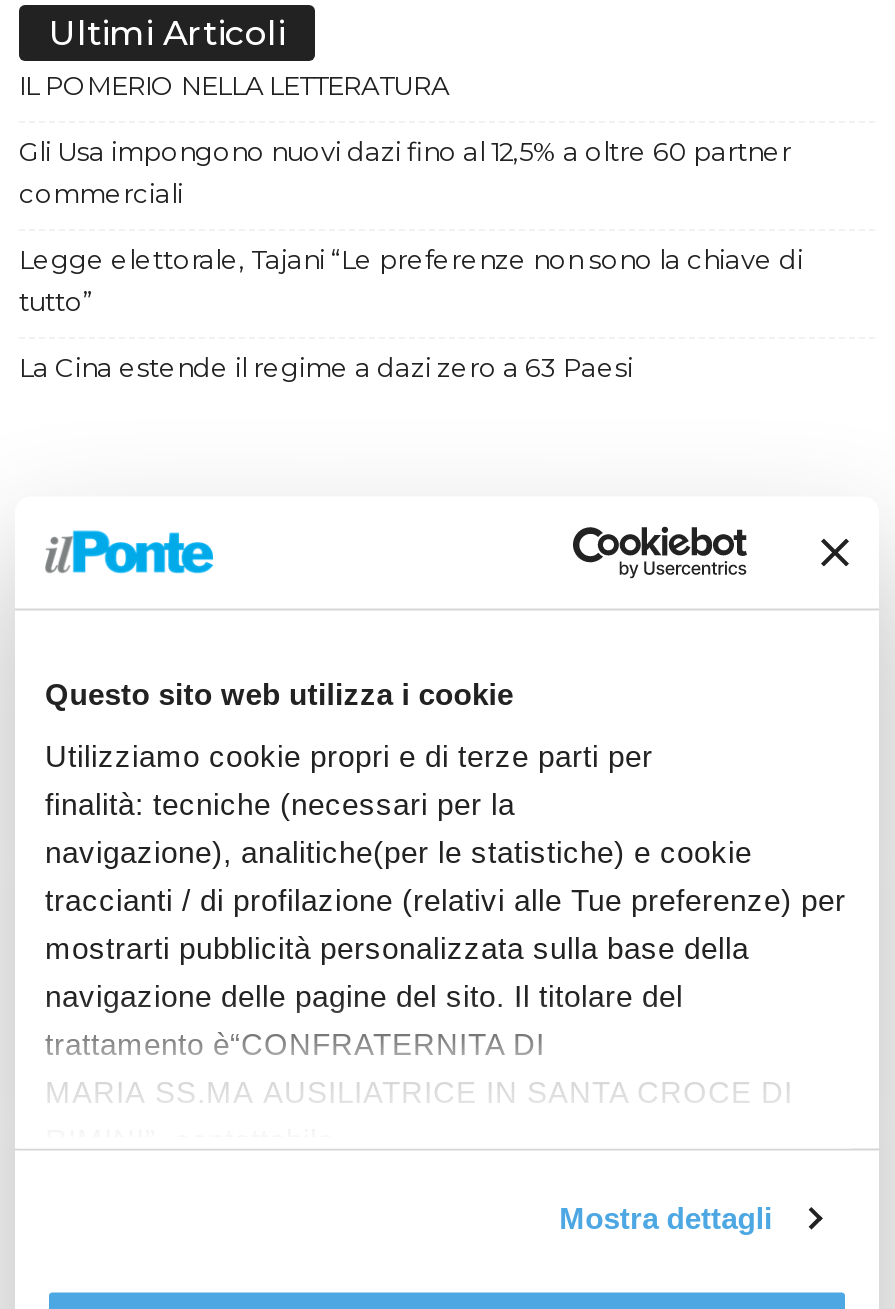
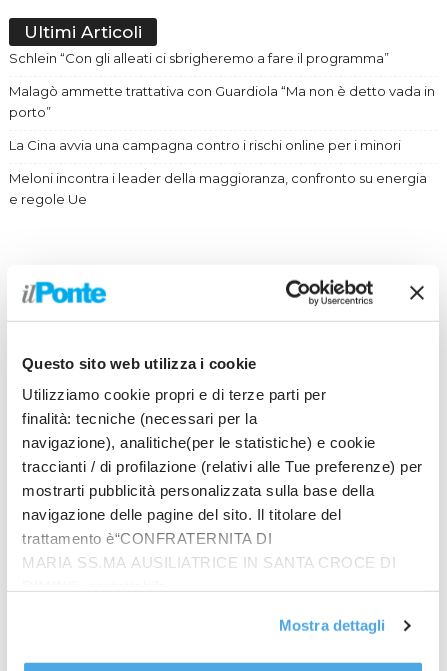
[19,69,449,101] IL POMERIO NELLA LETTERATURA -> [9,50,389,66] Schlein “Con gli alleati ci sbrigheremo a fare il programma”
[19,135,791,209] Gli Usa impongono nuovi dazi fino al 12,5% a oltre 60 partner | commerciali -> [9,83,435,120] Malagò ammette trattativa con Guardiola “Ma non è detto vada in | porto”
[19,243,803,317] Legge elettorale, Tajani “Le preferenze non sono la chiave di | tutto” -> [9,137,401,153] La Cina avvia una campagna contro i rischi online per i minori
[19,351,633,383] La Cina estende il regime a dazi zero a 63 Paesi -> [9,170,427,207] Meloni incontra i leader della maggioranza, confronto su energia | e regole Ue

